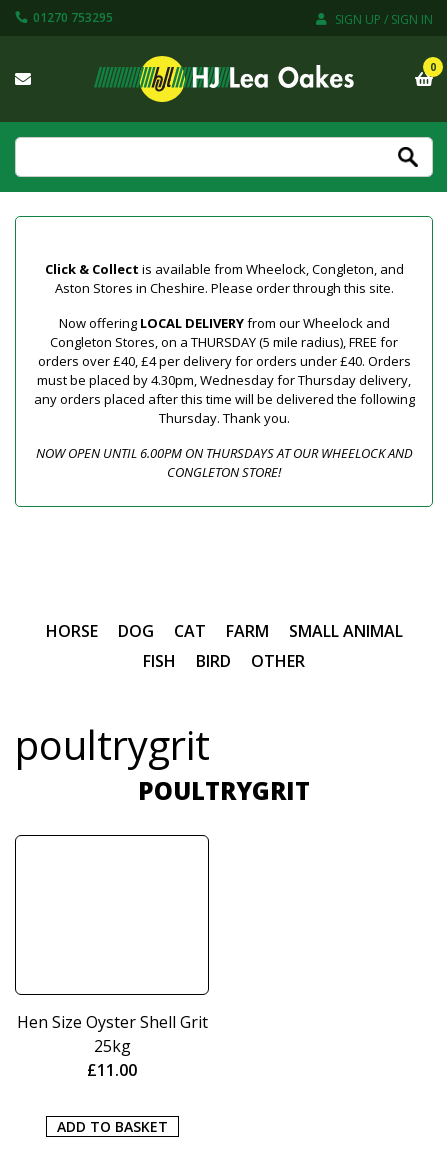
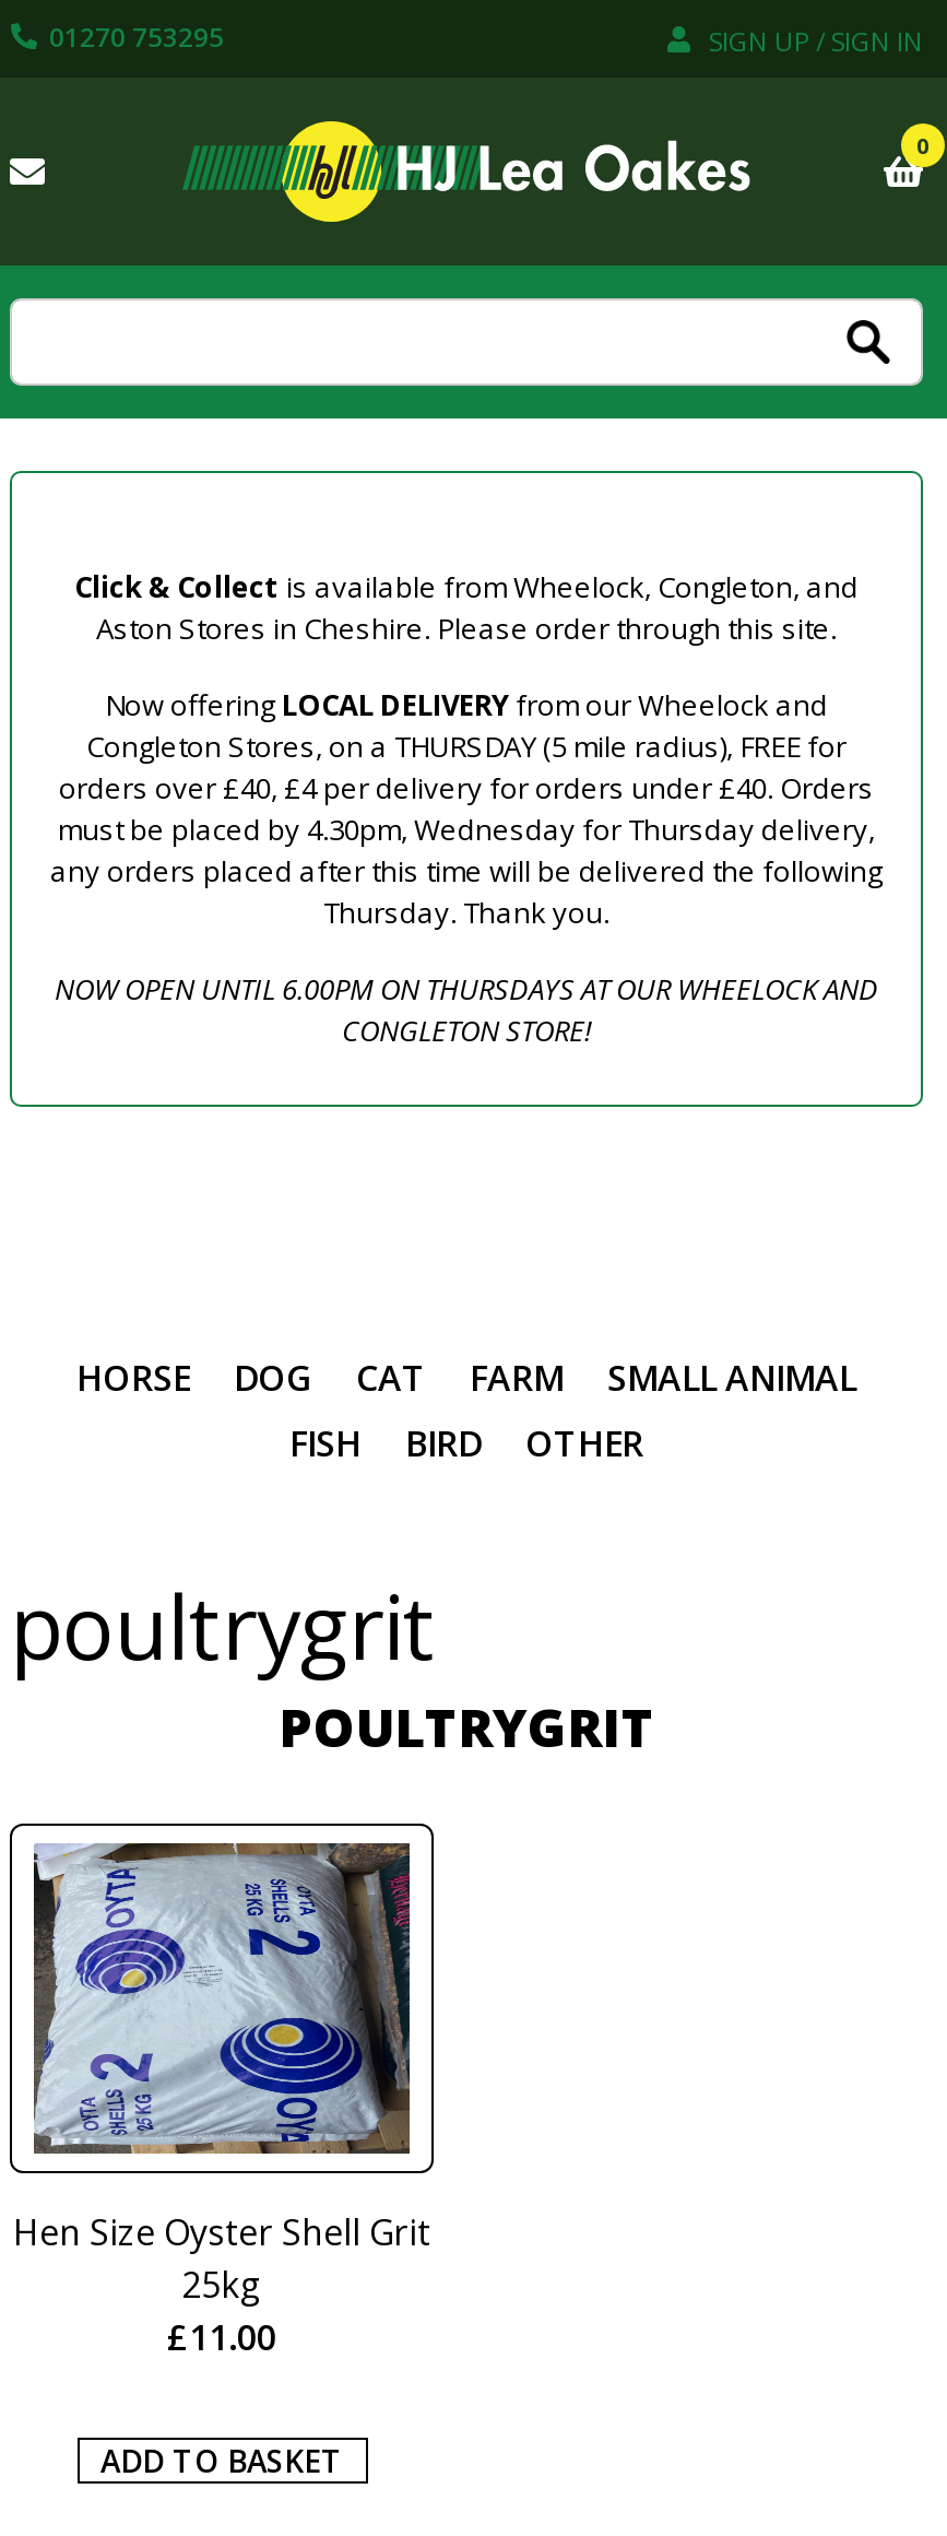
none -> [32,1841,412,2156] [image]

